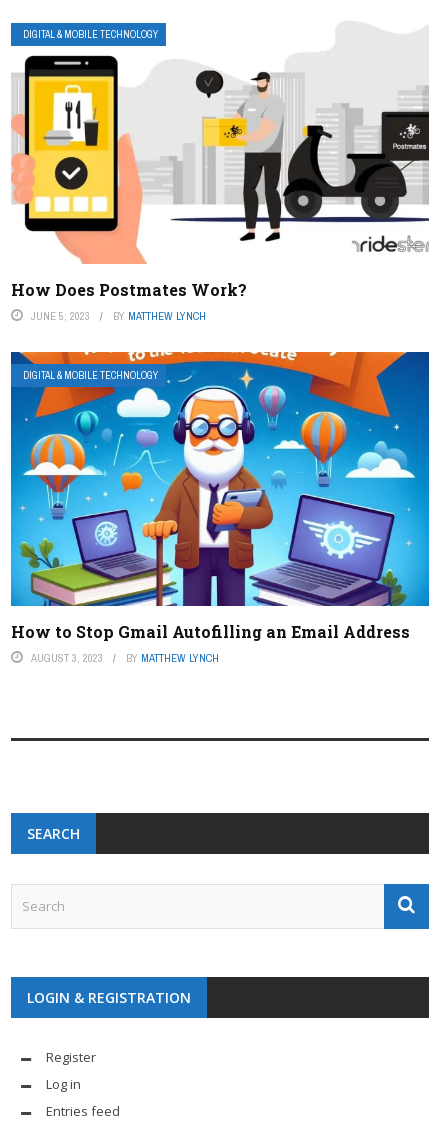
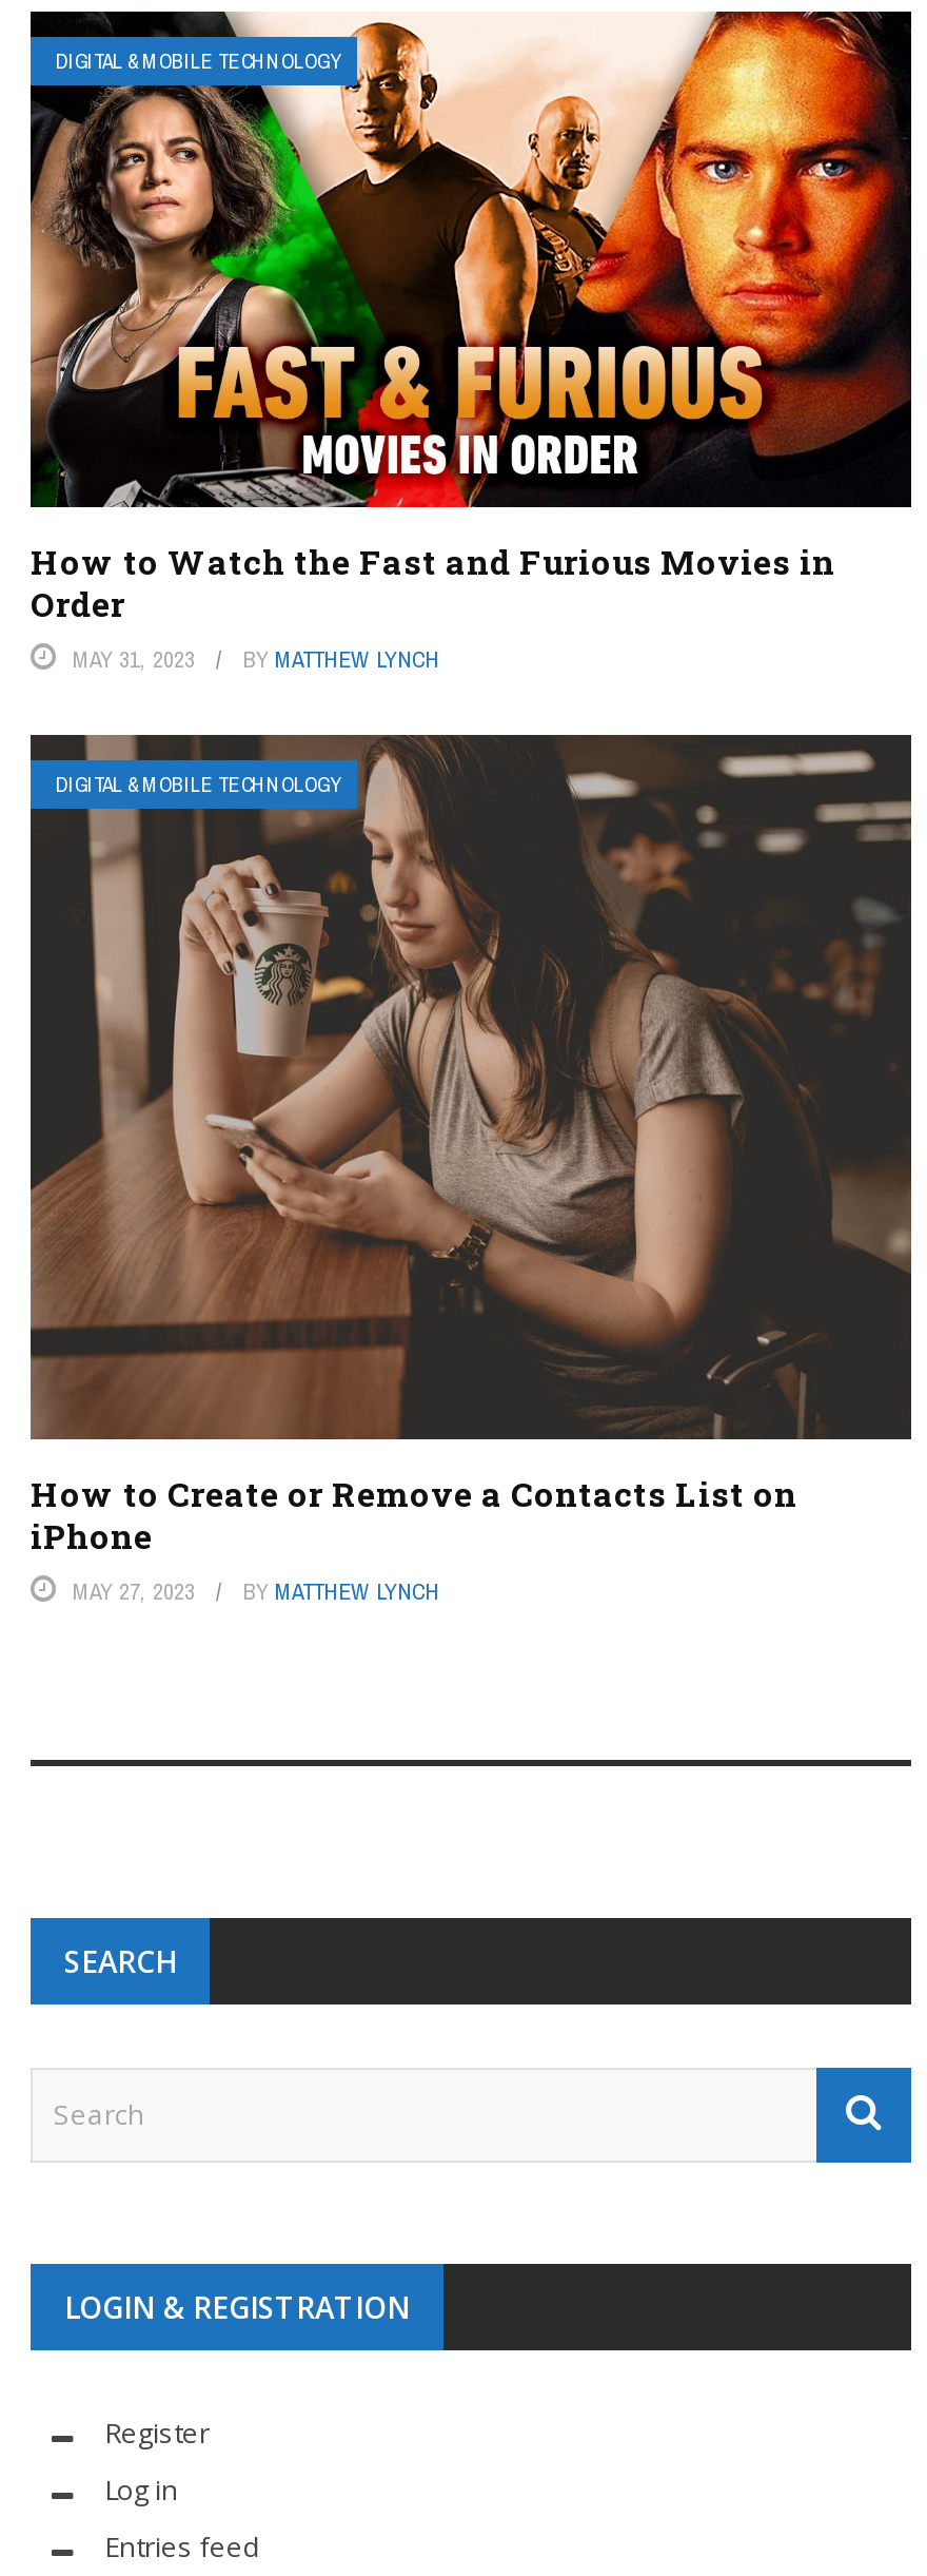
[11,11,430,323] [image] | How Does Postmates Work? | JUNE 5, 2023 -> [28,9,913,674] [image] | How to Watch the Fast and Furious Movies in | Order | MAY 31, 2023
[10,351,430,664] [image] | How to Stop Gmail Autofilling an Email Address | AUGUST 3, 2023 -> [28,733,913,1607] [image] | How to Create or Remove a Contacts List on | iPhone | MAY 27, 2023

